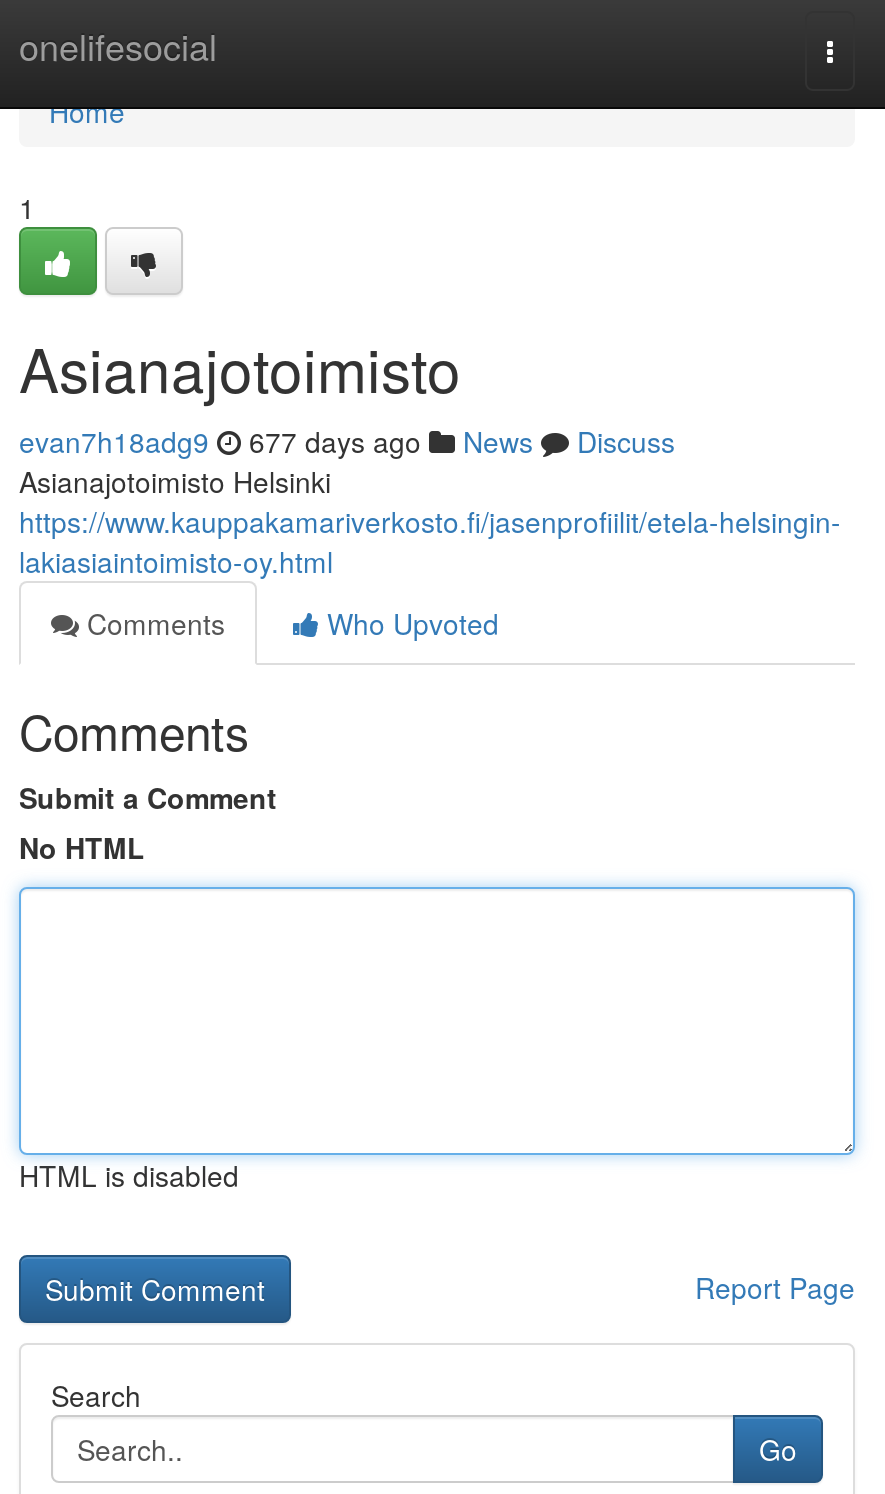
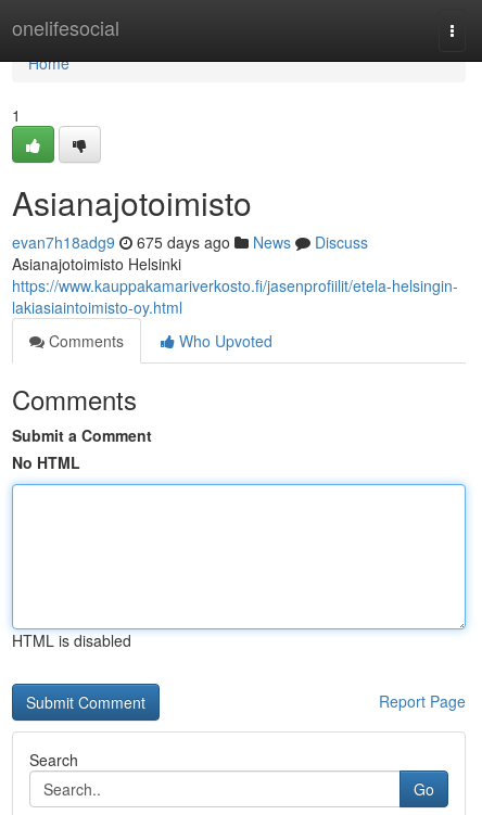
[19,421,675,461] evan7h18adg9 677 days ago News Discuss -> [12,231,368,253] evan7h18adg9 675 days ago News Discuss

